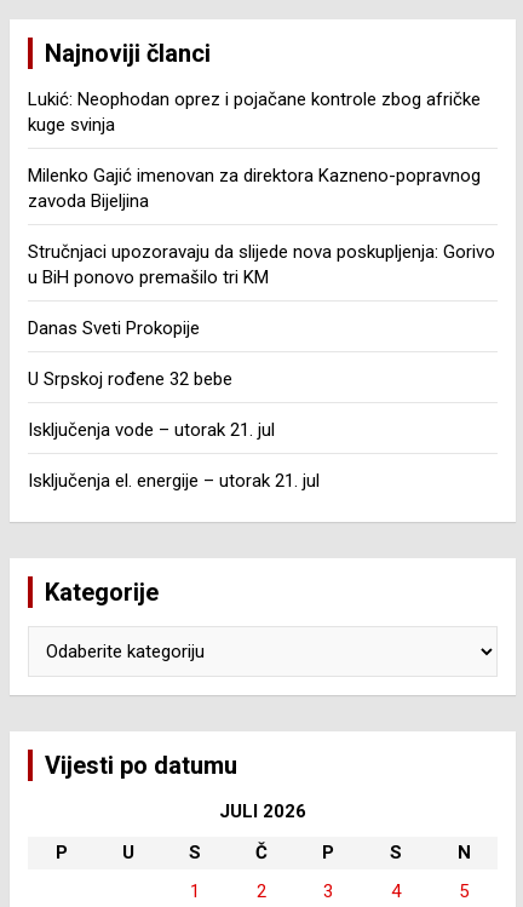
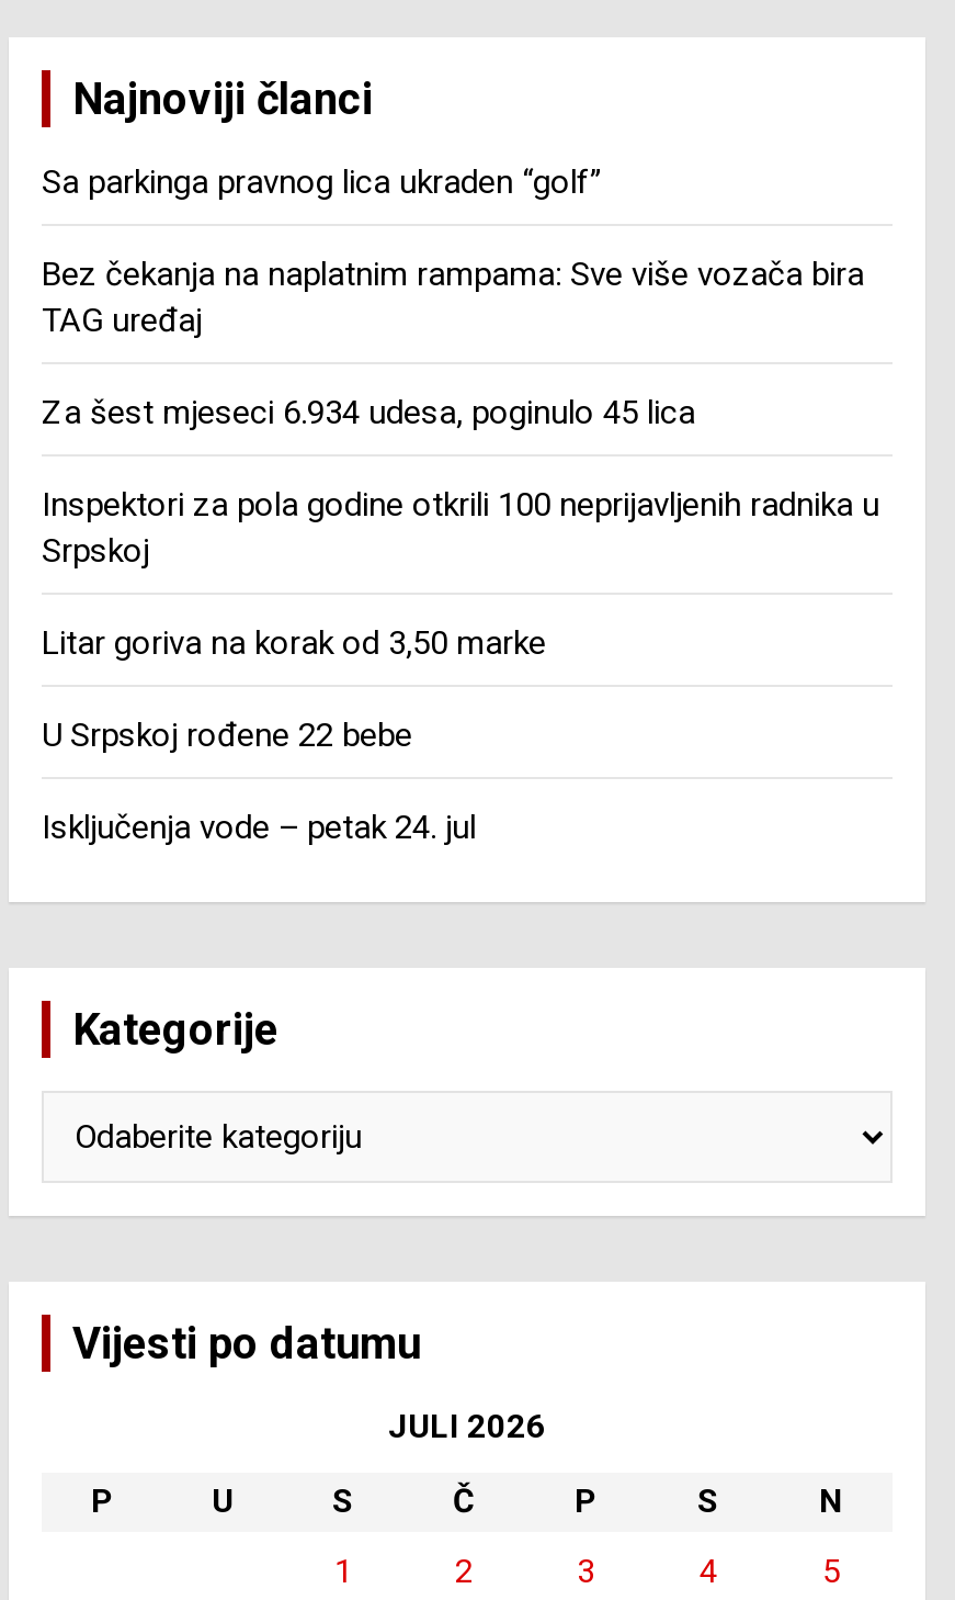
[28,88,481,135] Lukić: Neophodan oprez i pojačane kontrole zbog afričke | kuge svinja -> [42,162,601,201] Sa parkinga pravnog lica ukraden “golf”
[28,164,481,212] Milenko Gajić imenovan za direktora Kazneno-popravnog | zavoda Bijeljina -> [42,254,864,340] Bez čekanja na naplatnim rampama: Sve više vozača bira | TAG uređaj
[28,241,495,288] Stručnjaci upozoravaju da slijede nova poskupljenja: Gorivo | u BiH ponovo premašilo tri KM -> [42,392,695,432] Za šest mjeseci 6.934 udesa, poginulo 45 lica
[28,317,200,339] Danas Sveti Prokopije -> [42,485,879,570] Inspektori za pola godine otkrili 100 neprijavljenih radnika u | Srpskoj
[28,368,232,390] U Srpskoj rođene 32 bebe -> [42,623,546,662] Litar goriva na korak od 3,50 marke
[28,419,275,441] Isključenja vode – utorak 21. jul -> [42,715,412,755] U Srpskoj rođene 22 bebe
[28,470,320,491] Isključenja el. energije – utorak 21. jul -> [42,807,476,847] Isključenja vode – petak 24. jul

